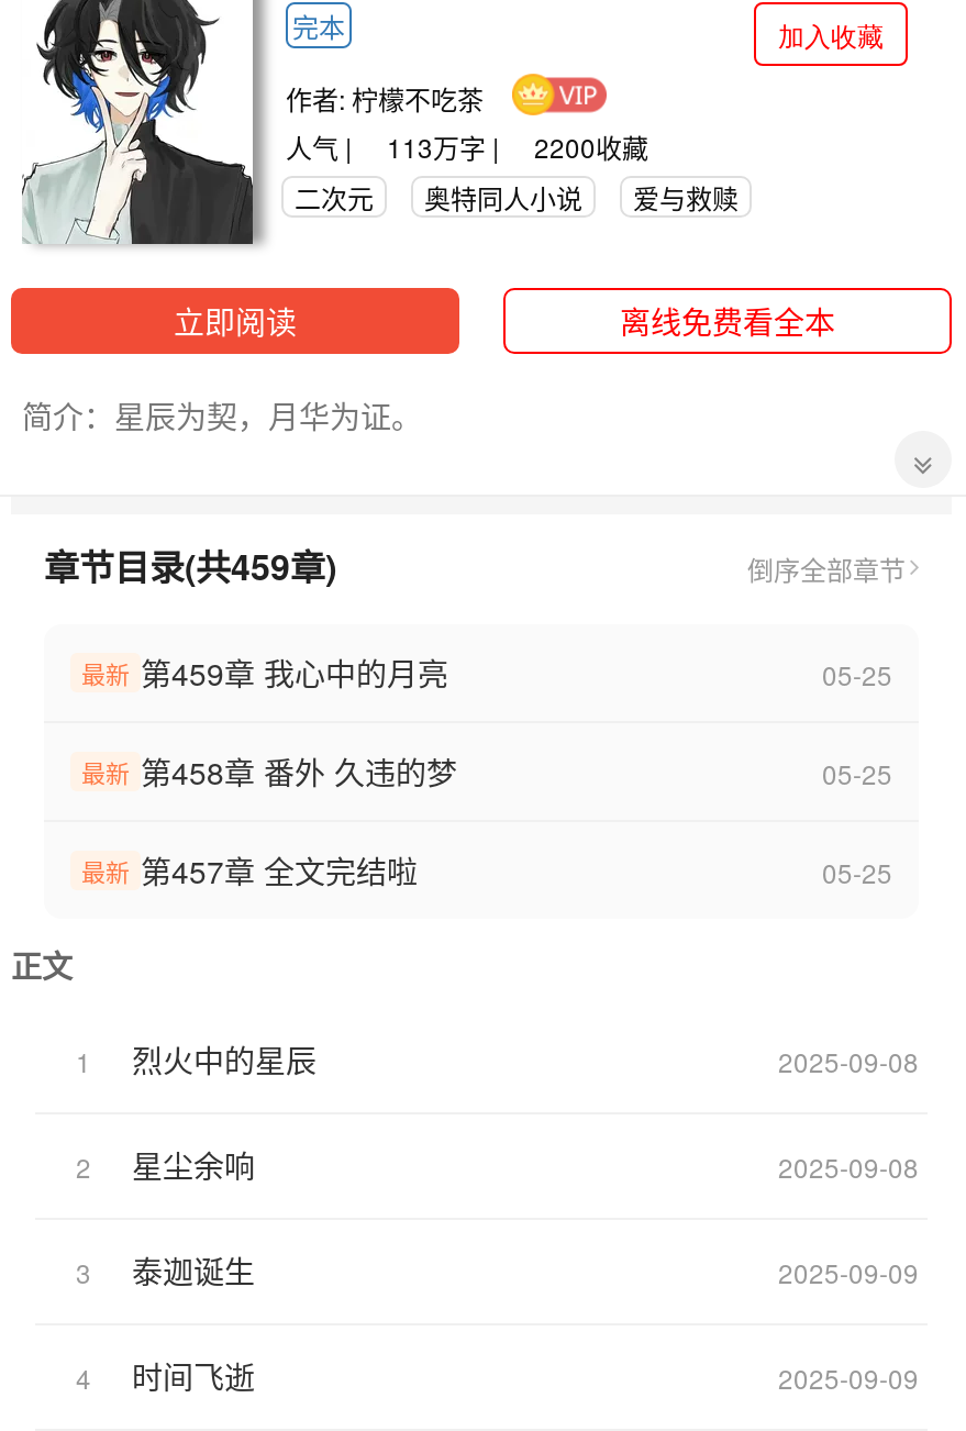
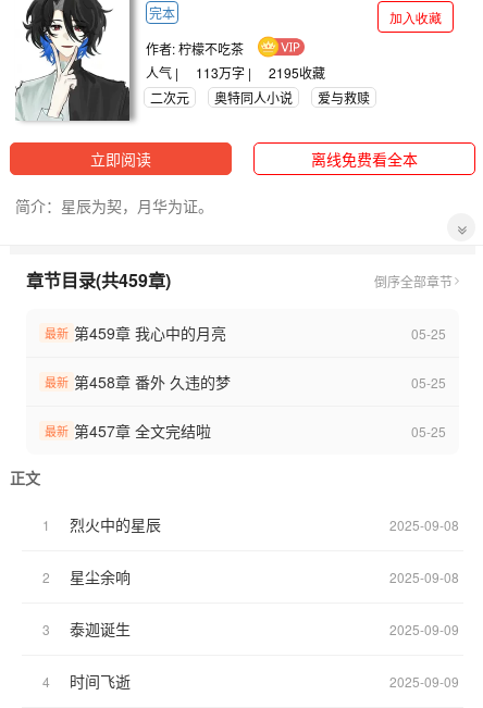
[534,127,648,165] 2200收藏 -> [269,63,325,81] 2195收藏

